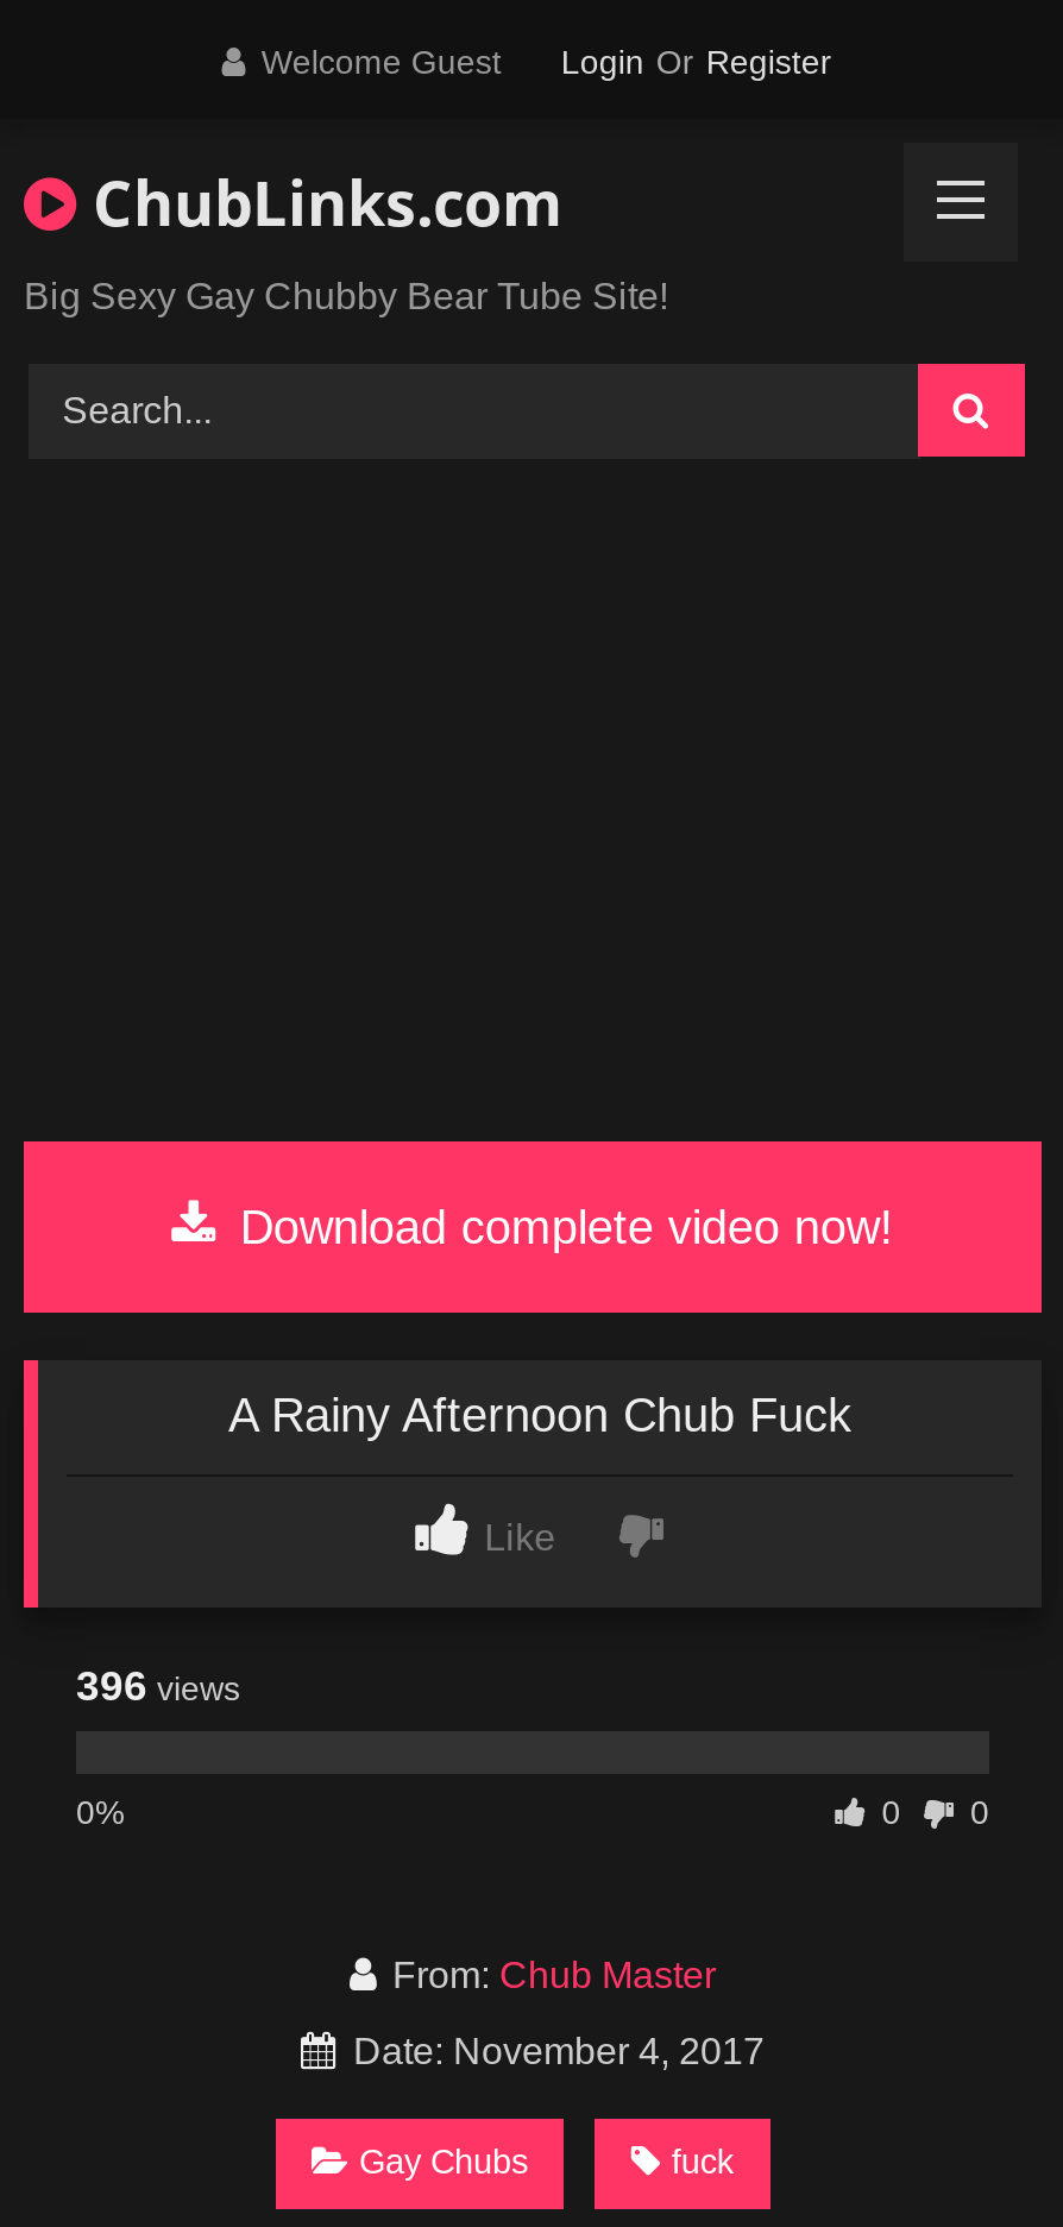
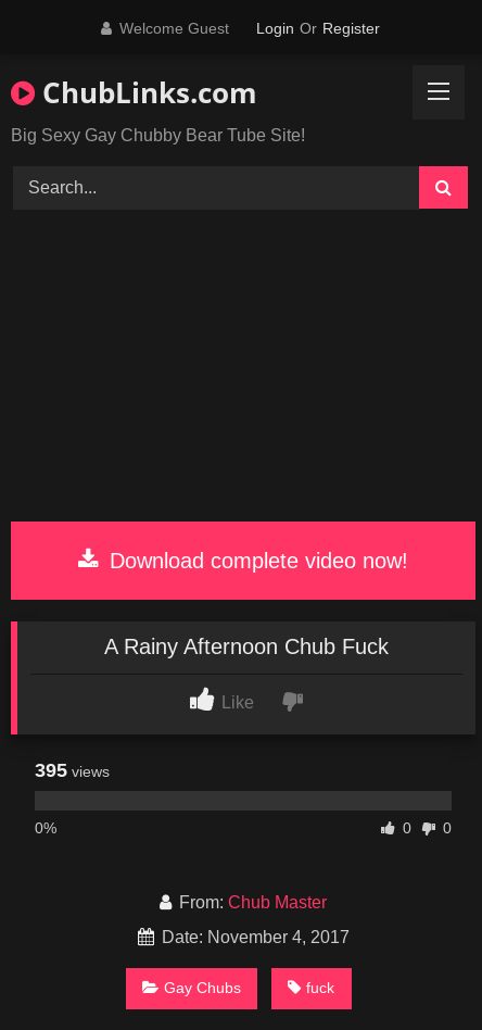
[76,1662,240,1710] 396 views -> [35,760,110,781] 395 views

